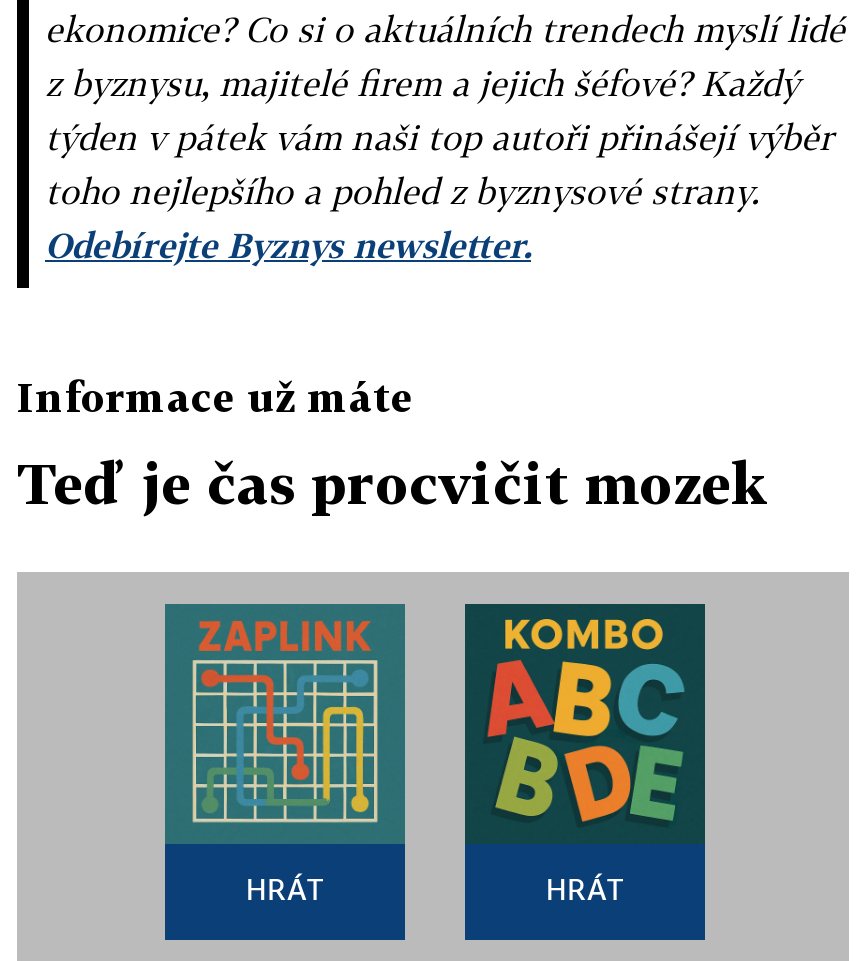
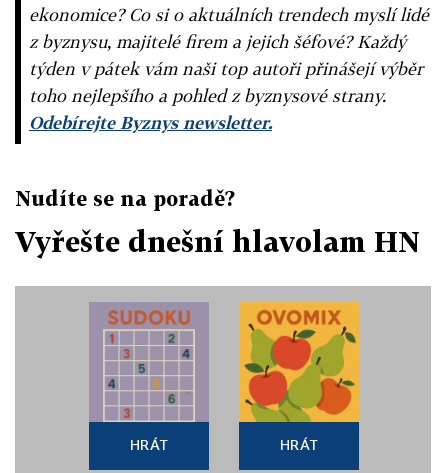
[17,372,413,420] Informace už máte -> [15,186,235,210] Nudíte se na poradě?
[17,450,769,516] Teď je čas procvičit mozek -> [15,225,420,258] Vyřešte dnešní hlavolam HN
[165,604,405,844] [image] -> [90,303,208,423] [image]
[463,602,707,844] [image] -> [238,301,360,423] [image]

